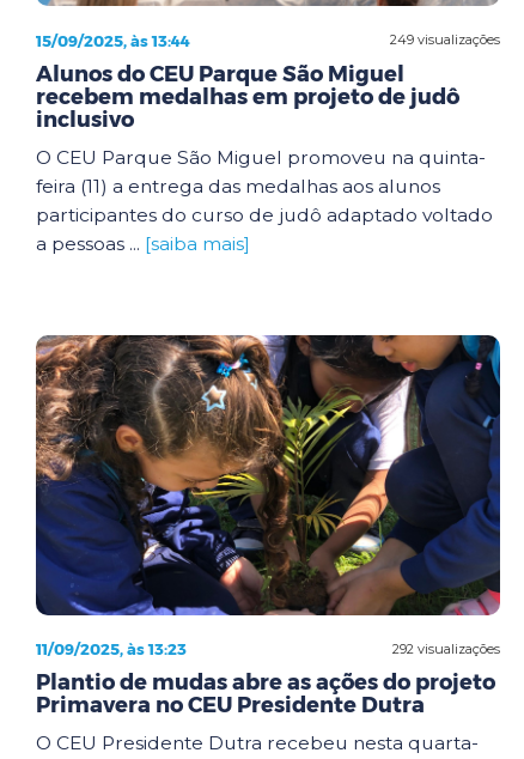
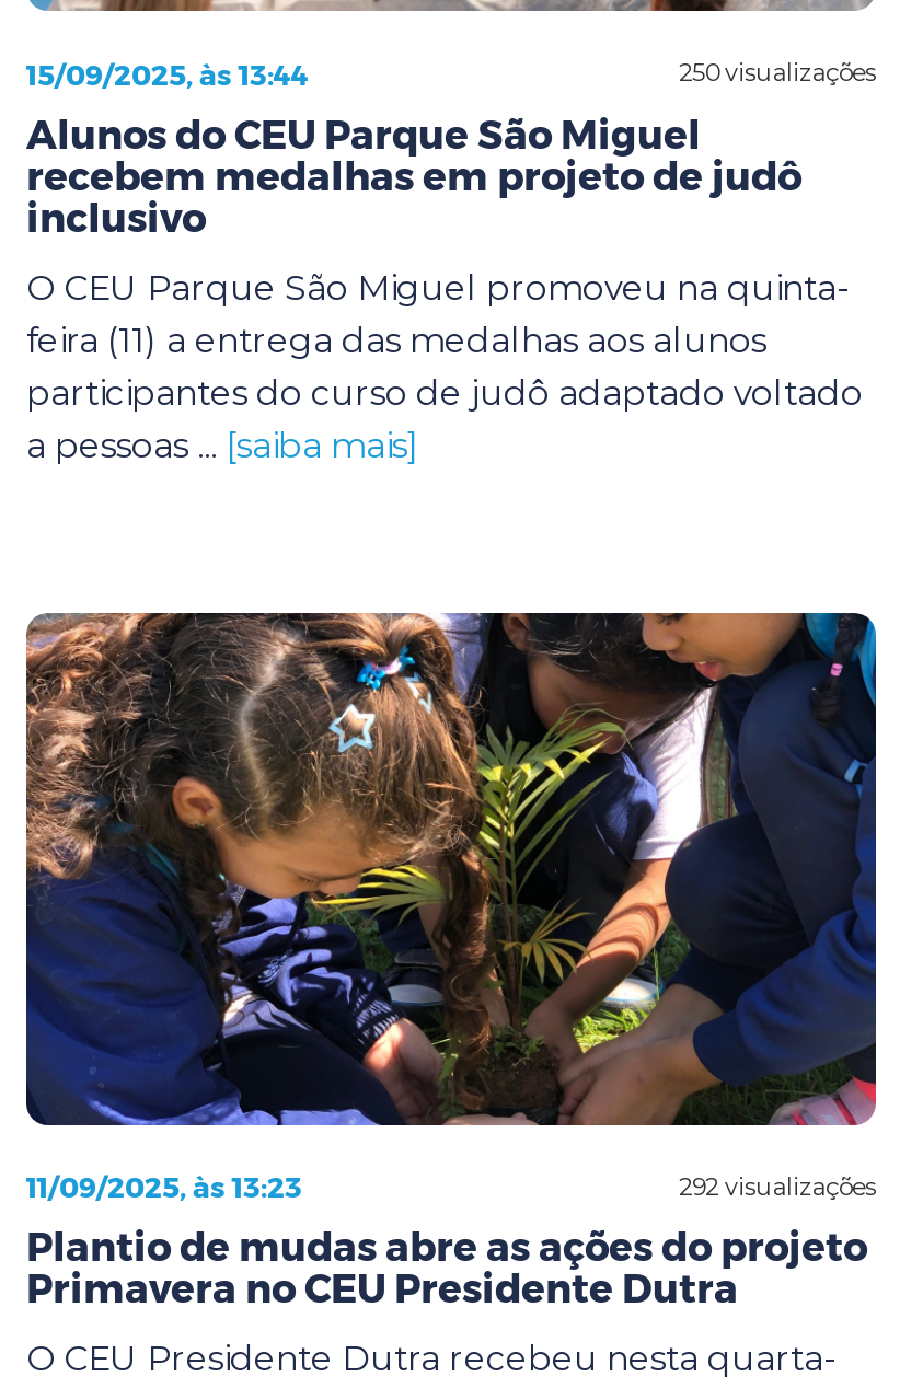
[390,31,500,48] 249 visualizações -> [679,57,876,88] 250 visualizações

